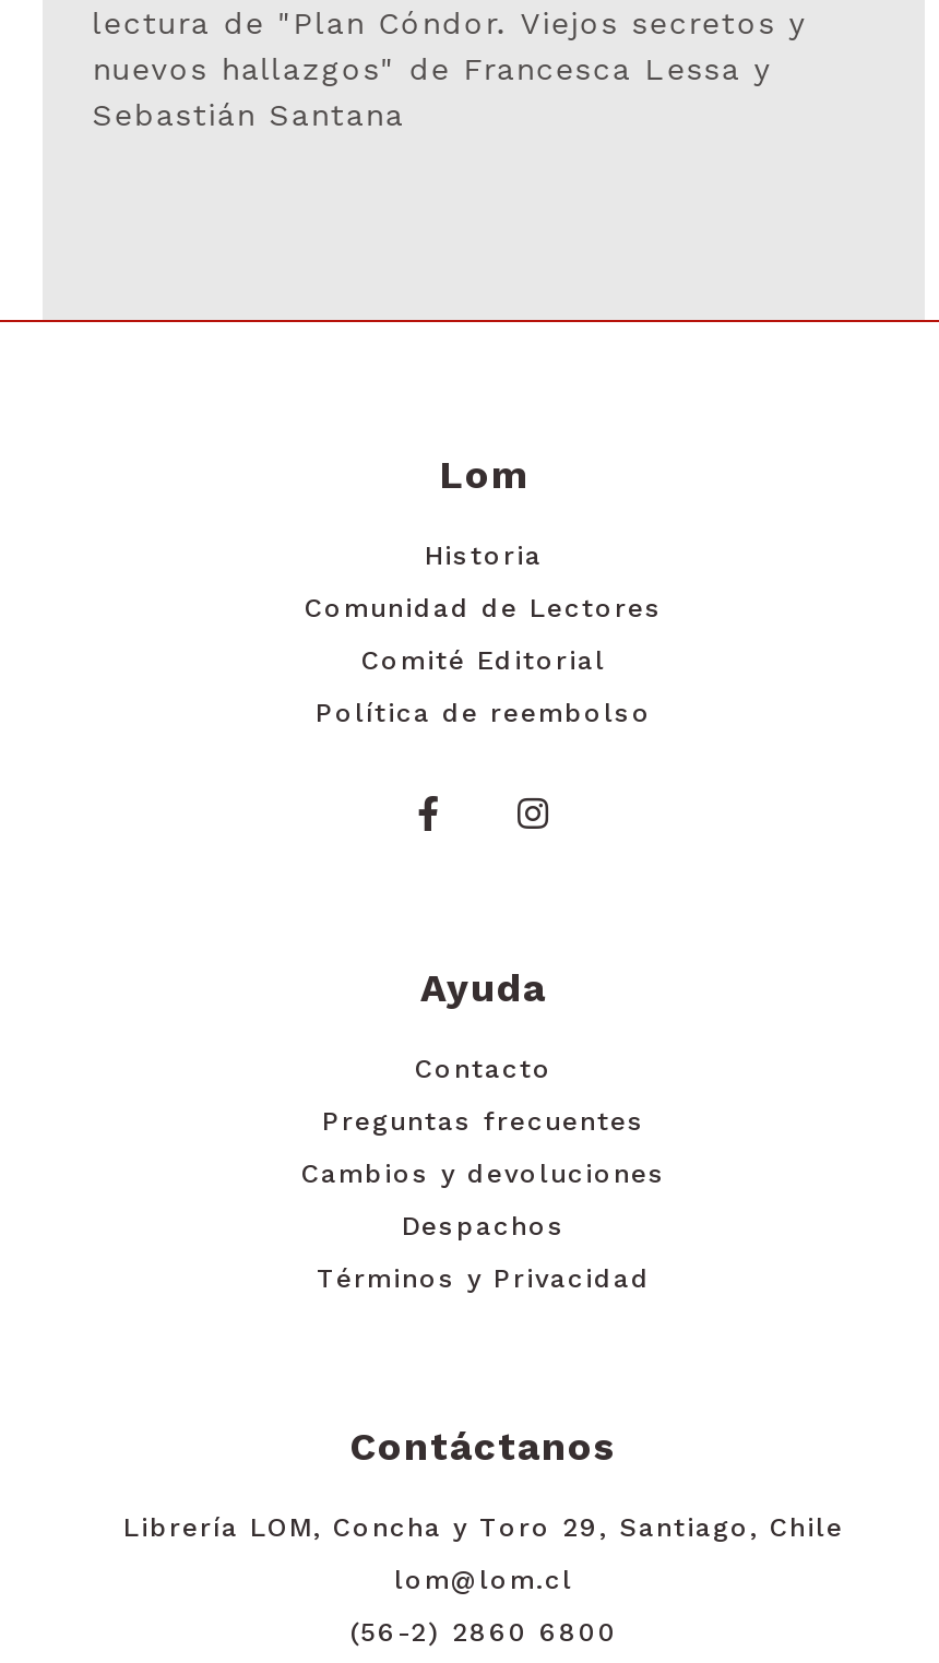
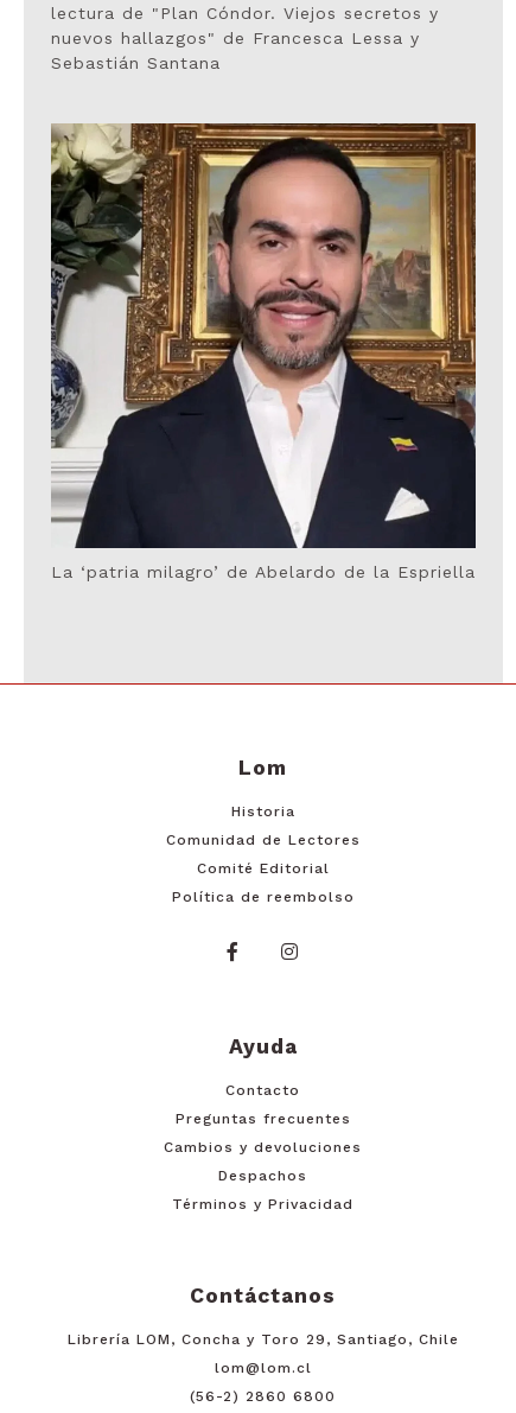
none -> [50,122,477,582] [image] | La ‘patria milagro’ de Abelardo de la Espriella

